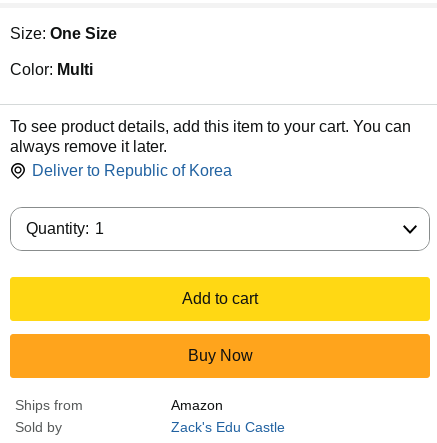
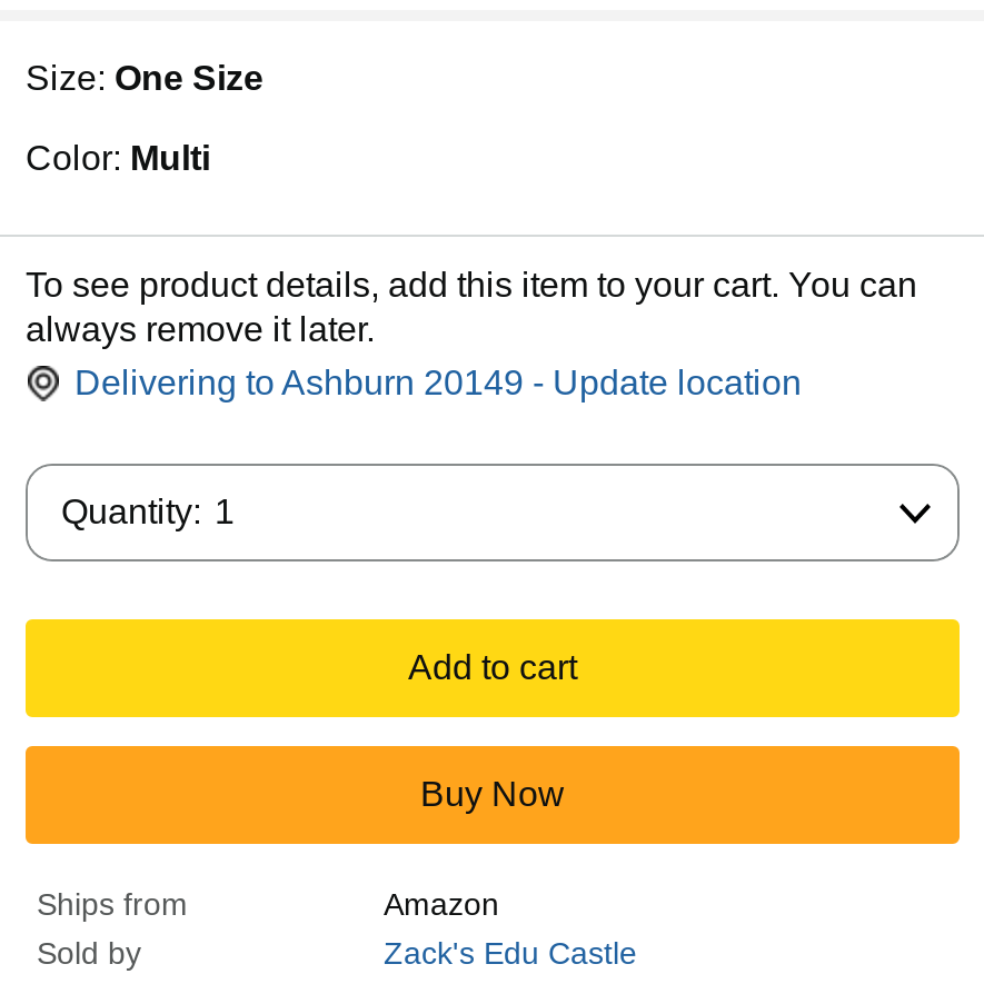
[32,162,232,179] Deliver to Republic of Korea -> [74,364,802,401] Delivering to Ashburn 20149 - Update location

